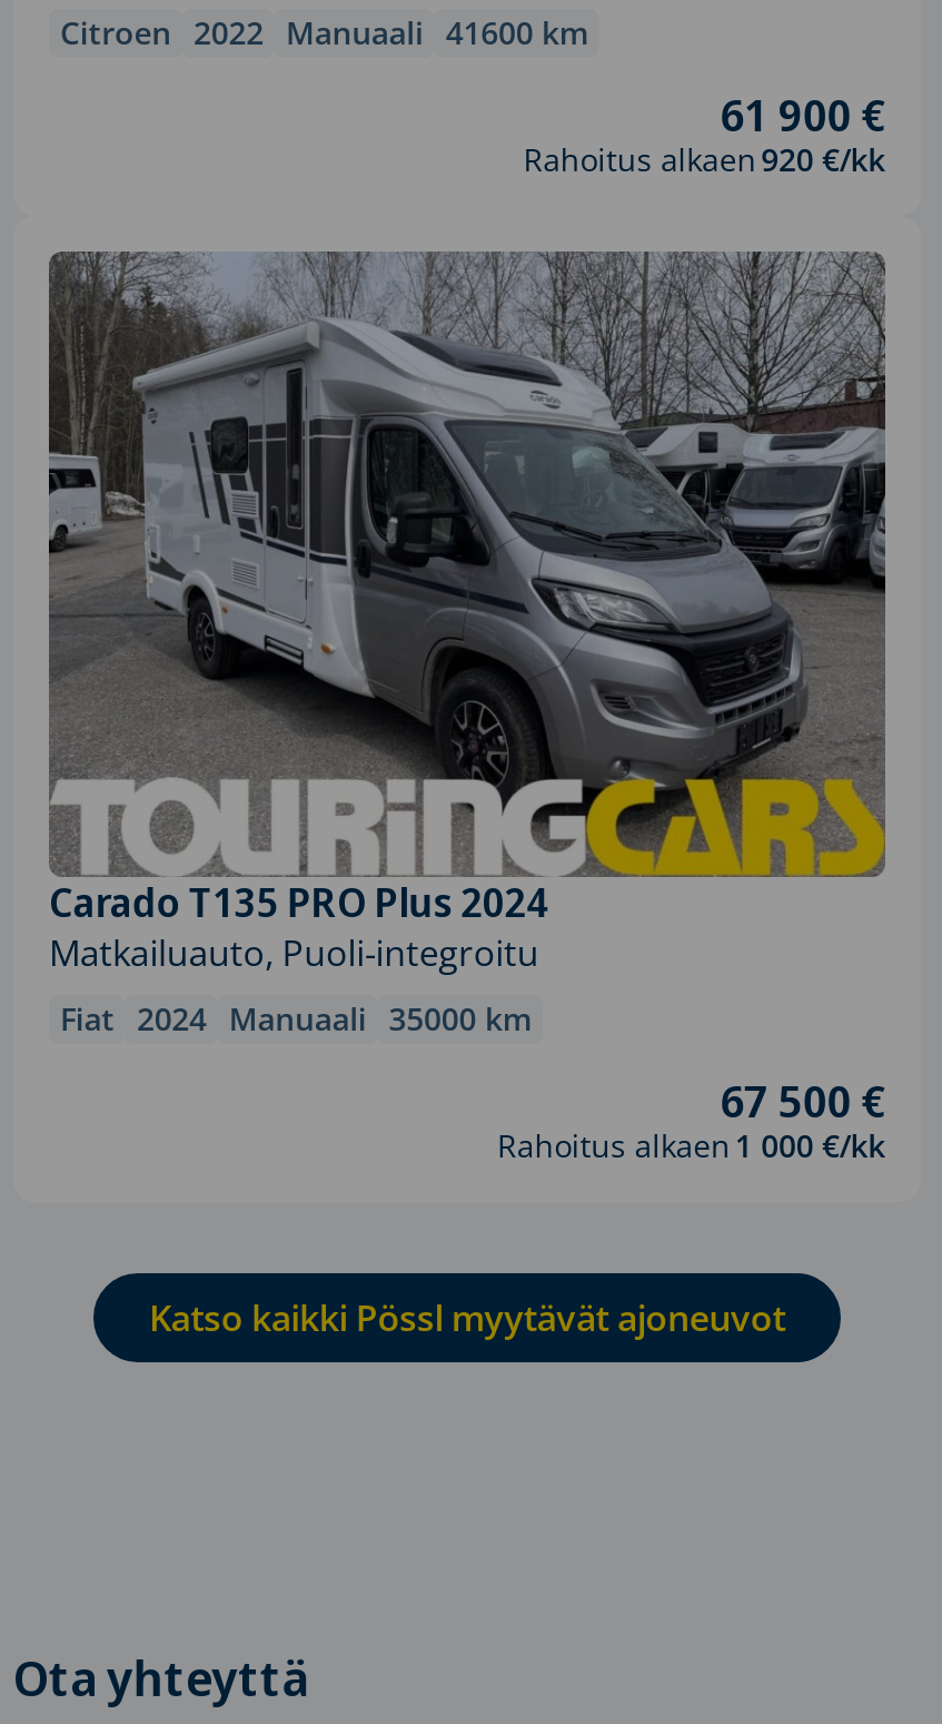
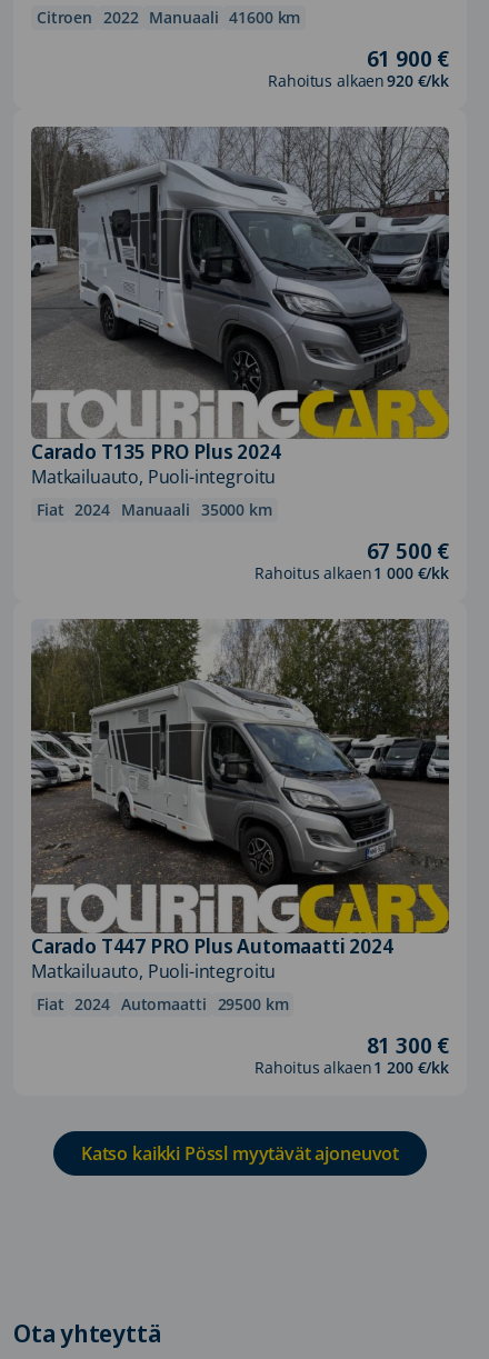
none -> [30,618,449,1078] [image] | Carado T447 PRO Plus Automaatti 2024 | Matkailuauto, Puoli-integroitu | Fiat 2024 Automaatti 29500 km | 81 300 € | Rahoitus alkaen 1 200 €/kk

